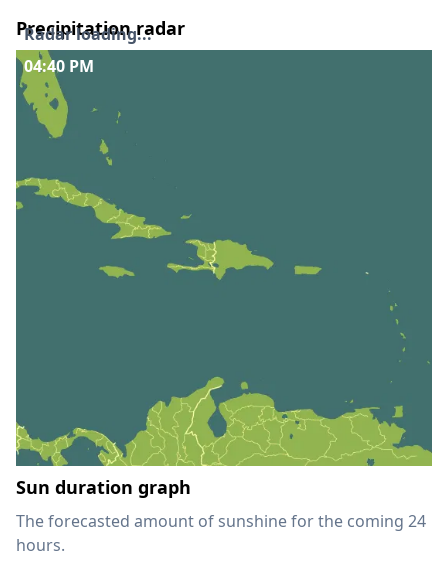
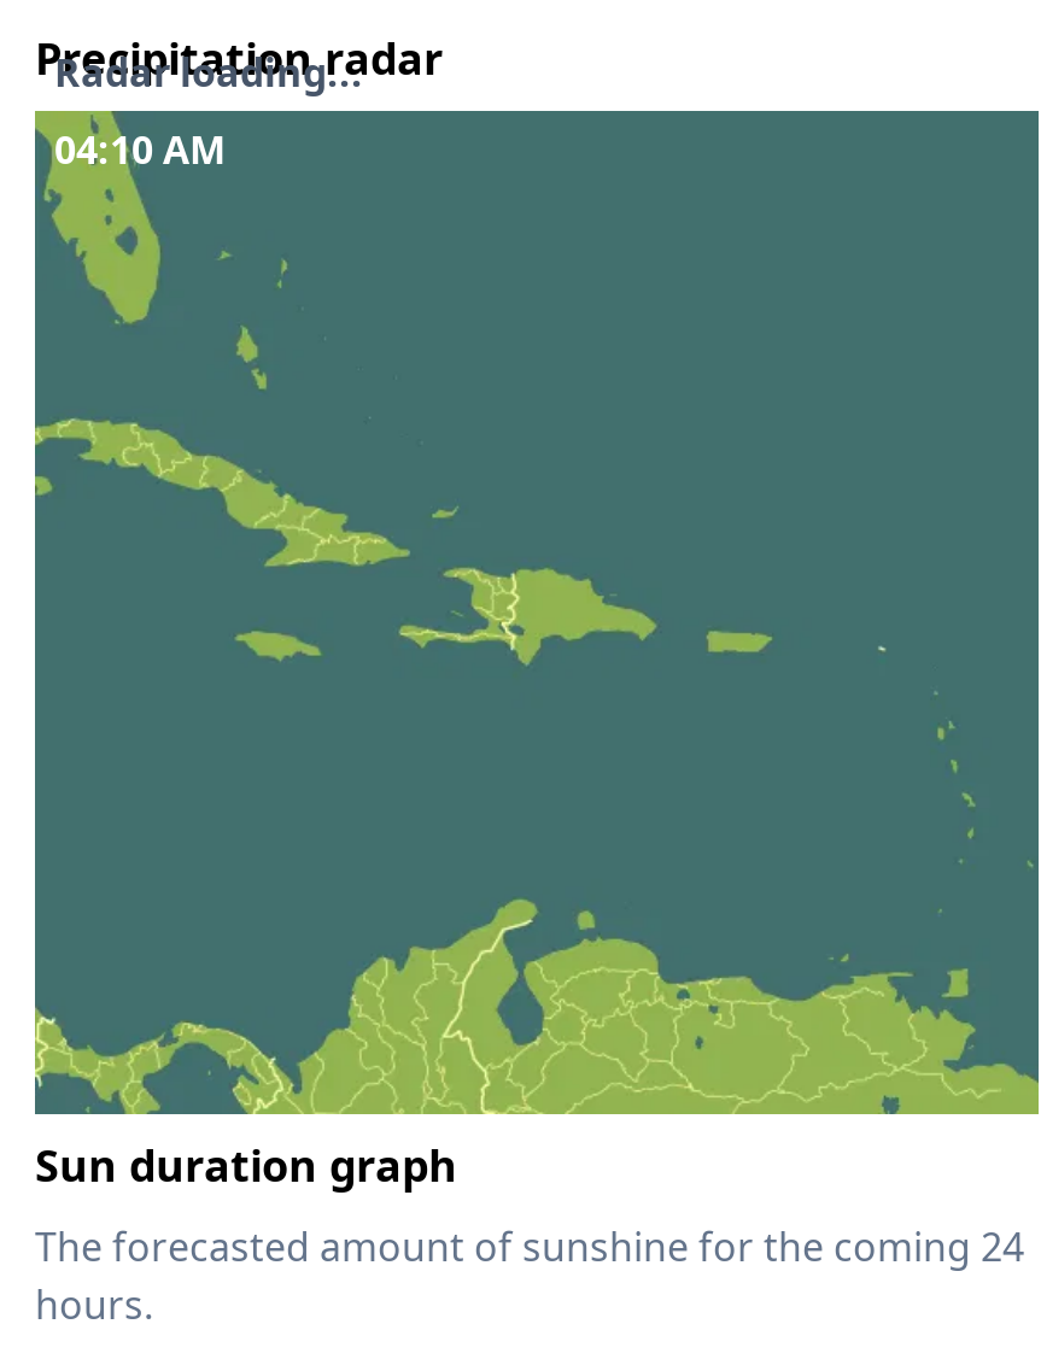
[24,55,94,77] 04:40 PM -> [54,123,226,176] 04:10 AM

